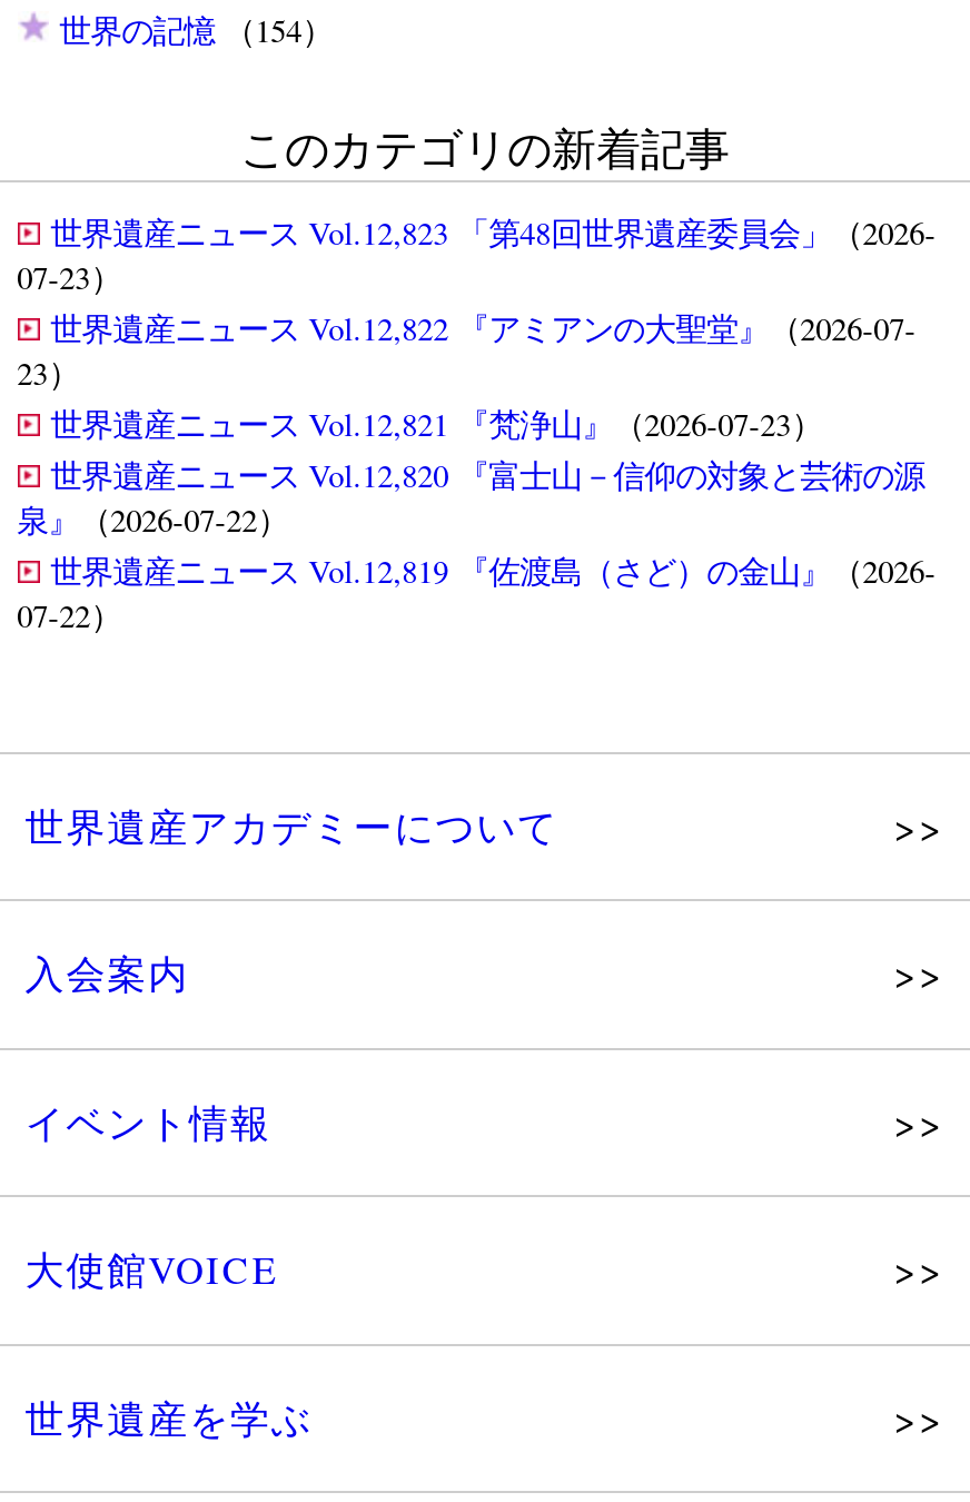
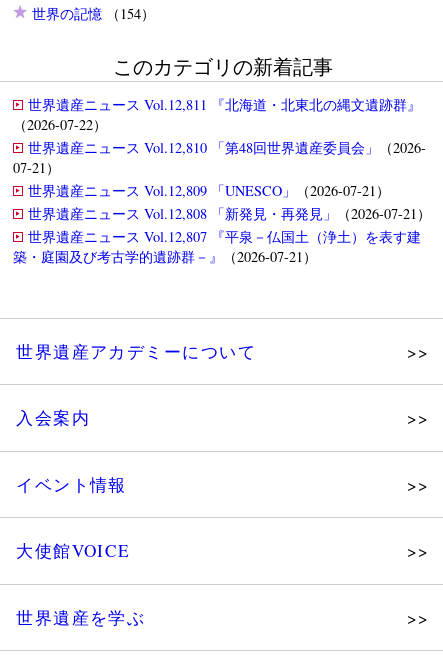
[17,212,936,636] 世界遺産ニュース Vol.12,823 「第48回世界遺産委員会」（2026- | 07-23） | 世界遺産ニュース Vol.12,822 『アミアンの大聖堂』（2026-07- | 23） | 世界遺産ニュース Vol.12,821 『梵浄山』（2026-07-23） | 世界遺産ニュース Vol.12,820 『富士山－信仰の対象と芸術の源 | 泉』（2026-07-22） | 世界遺産ニュース Vol.12,819 『佐渡島（さど）の金山』（2026- | 07-22） -> [13,95,431,266] 世界遺産ニュース Vol.12,811 『北海道・北東北の縄文遺跡群』 | （2026-07-22） | 世界遺産ニュース Vol.12,810 「第48回世界遺産委員会」（2026- | 07-21） | 世界遺産ニュース Vol.12,809 「UNESCO」（2026-07-21） | 世界遺産ニュース Vol.12,808 「新発見・再発見」（2026-07-21） | 世界遺産ニュース Vol.12,807 『平泉－仏国土（浄土）を表す建 | 築・庭園及び考古学的遺跡群－』（2026-07-21）

